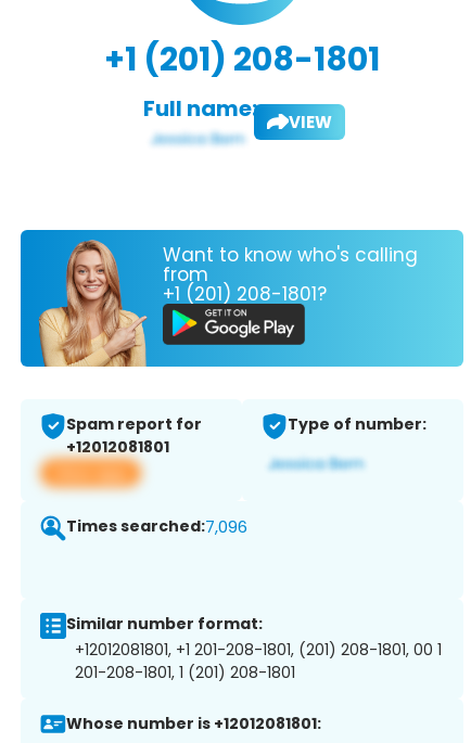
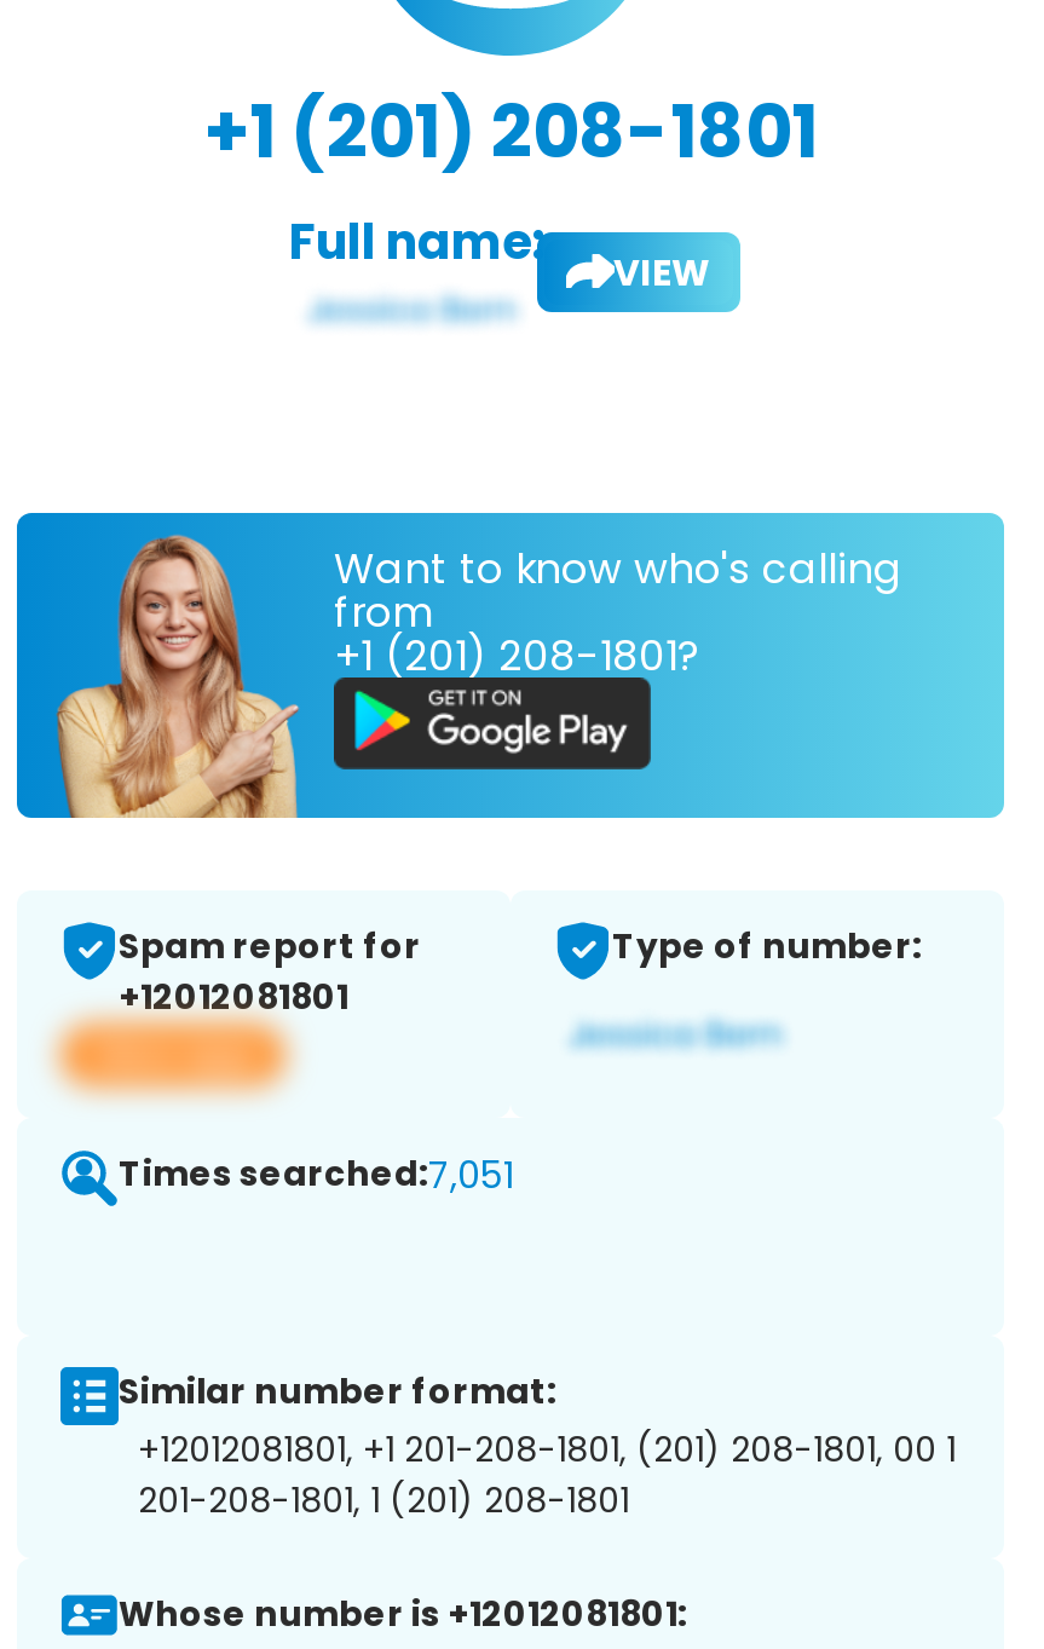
[66,515,247,538] Times searched:7,096 -> [119,1150,515,1200] Times searched:7,051

